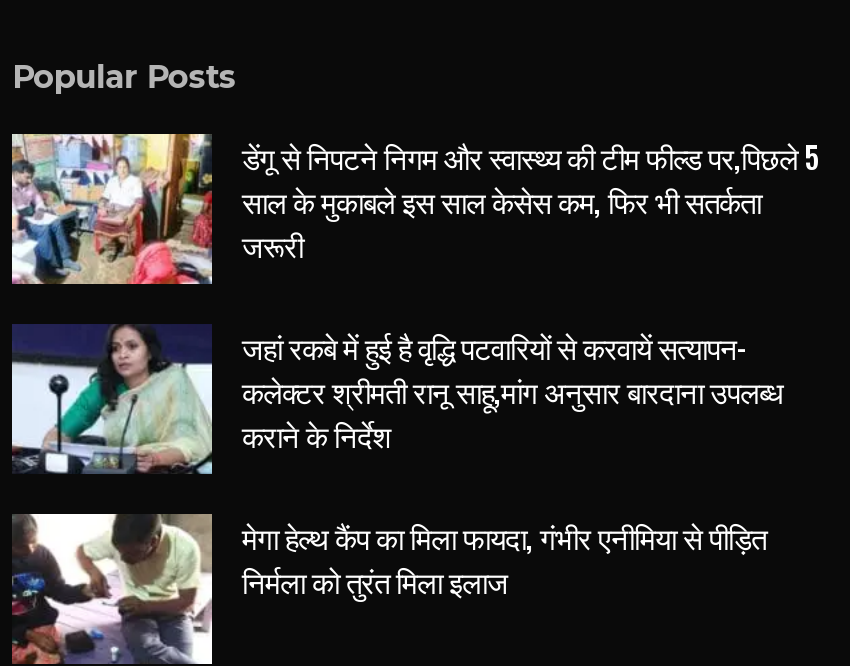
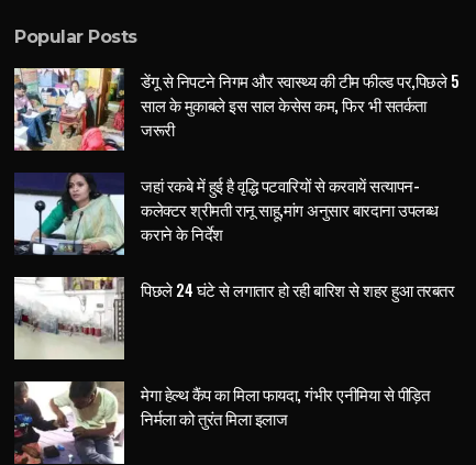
none -> [13,276,454,361] [image] | पिछले 24 घंटे से लगातार हो रही बारिश से शहर हुआ तरबतर

